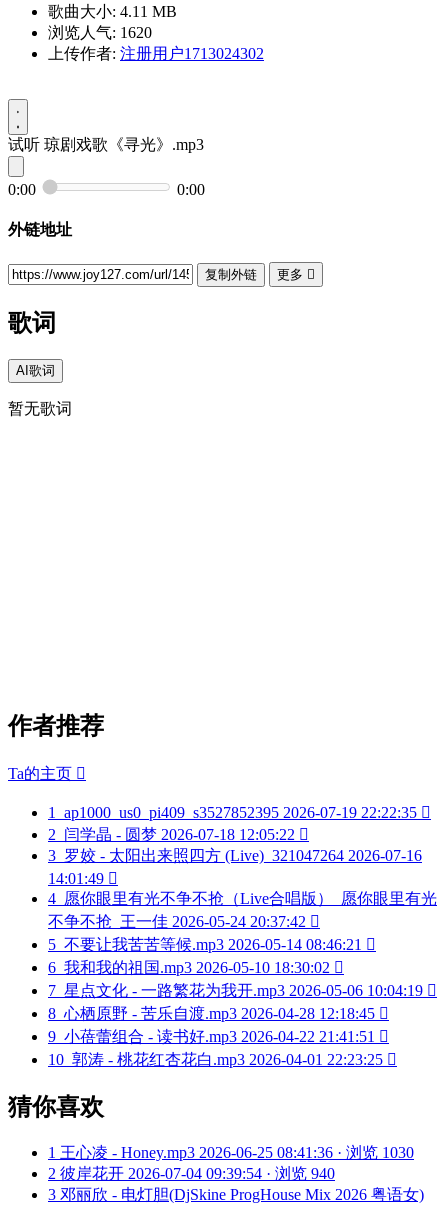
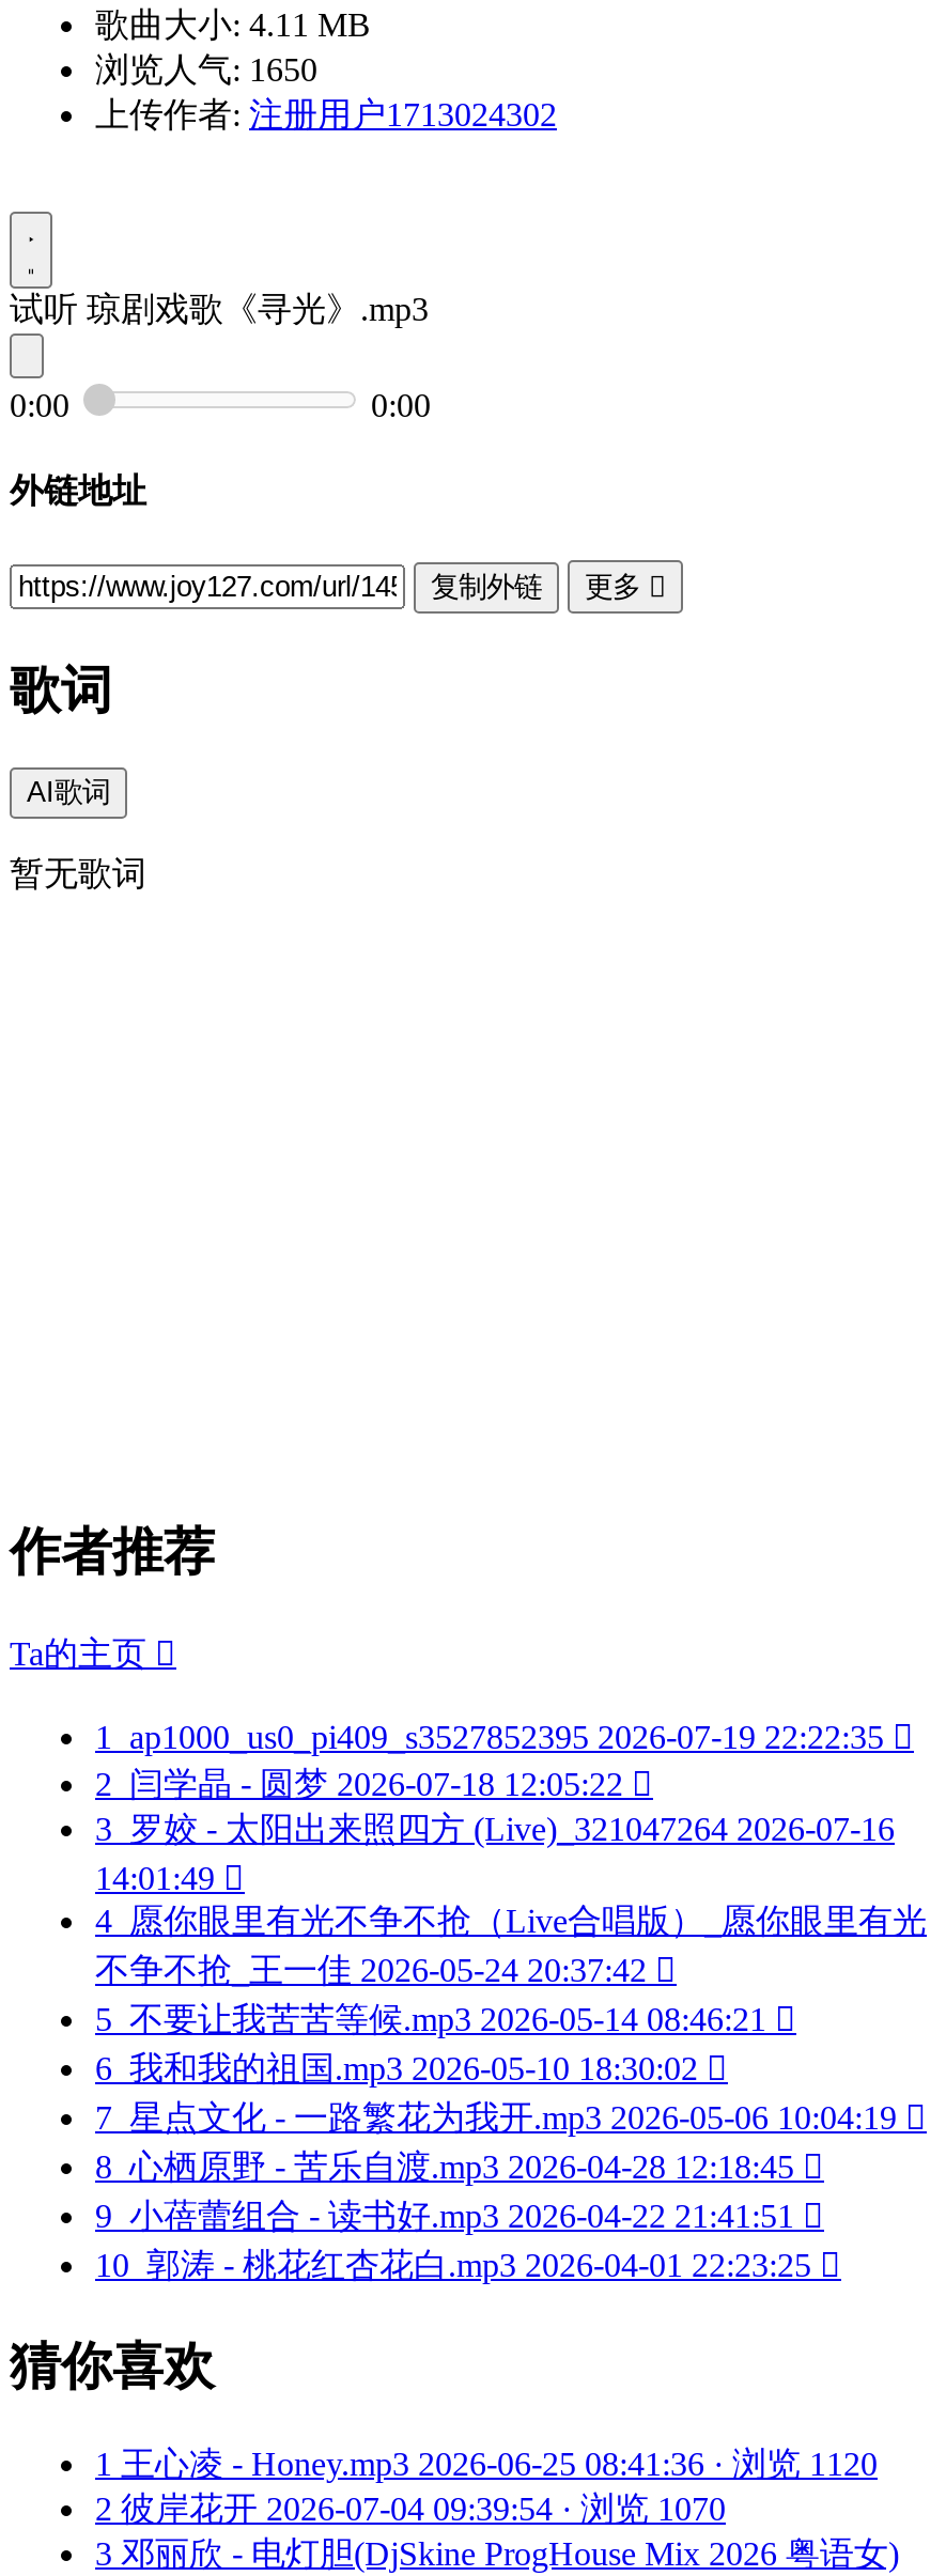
[48,24,152,41] 浏览人气: 1620 -> [95,51,317,87] 浏览人气: 1650
[48,1144,414,1161] 1 王心凌 - Honey.mp3 2026-06-25 08:41:36 · 浏览 1030 -> [95,2445,878,2481] 1 王心凌 - Honey.mp3 2026-06-25 08:41:36 · 浏览 1120
[48,1165,335,1182] 2 彼岸花开 2026-07-04 09:39:54 · 浏览 940 -> [95,2490,726,2526] 2 彼岸花开 2026-07-04 09:39:54 · 浏览 1070

